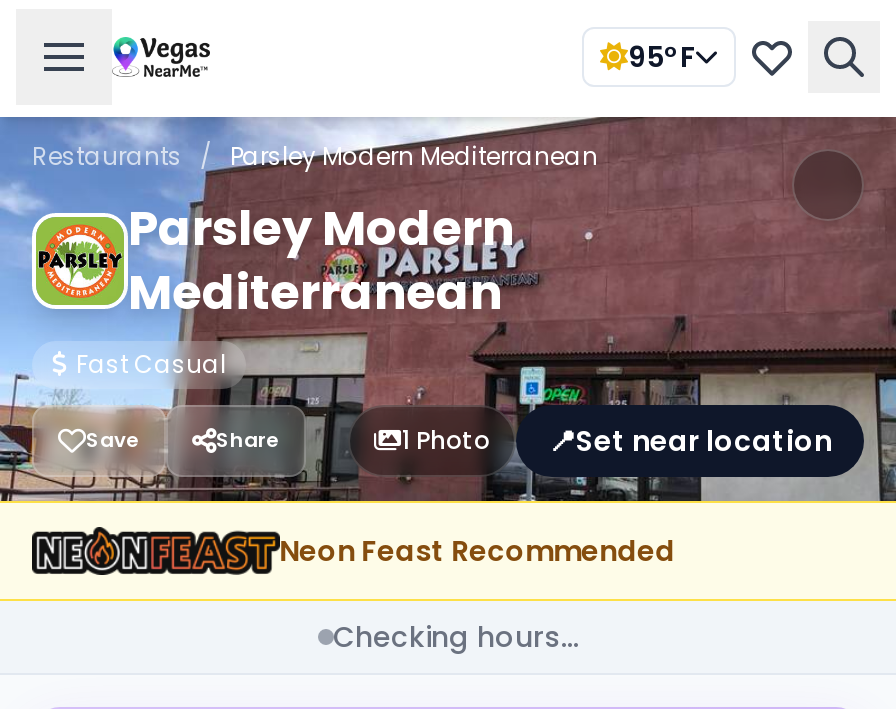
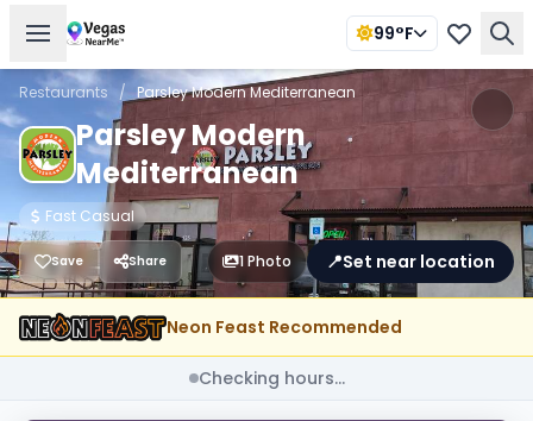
[628,37,696,77] 95°F -> [374,21,414,45] 99°F

